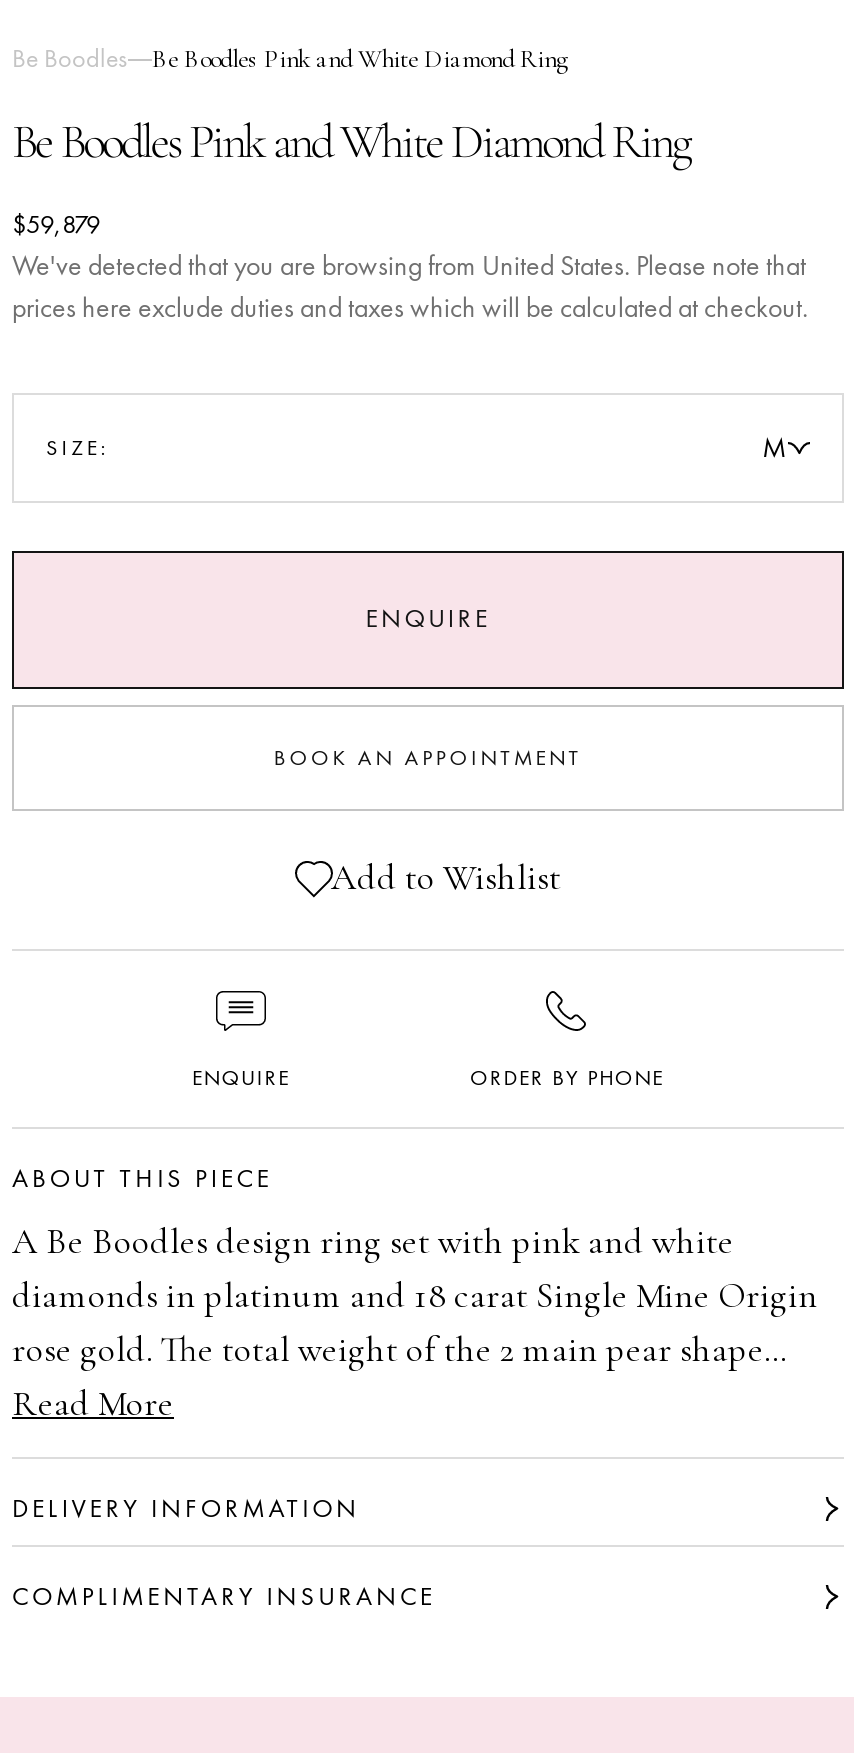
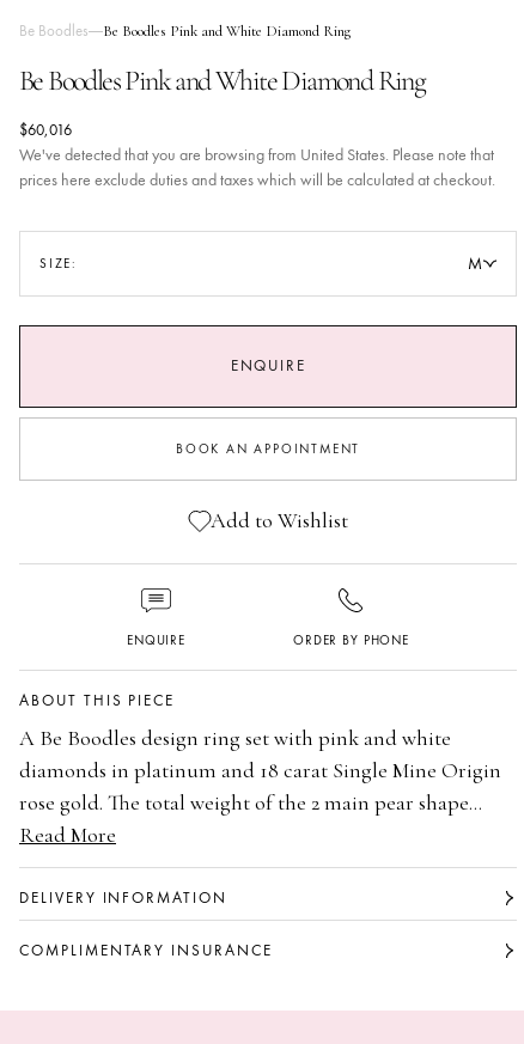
[12,210,100,242] $59,879 -> [19,121,72,140] $60,016

